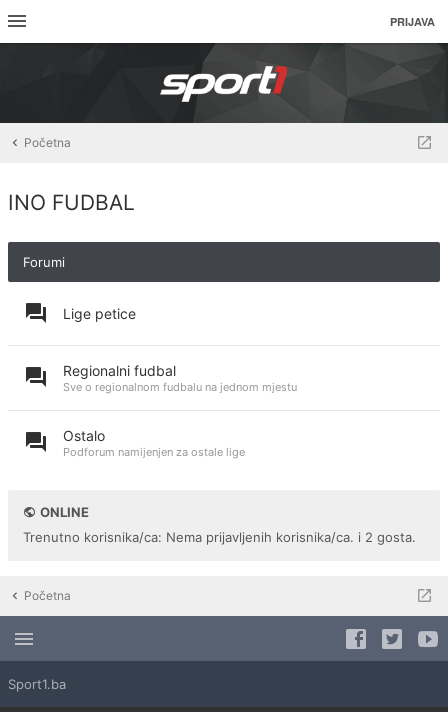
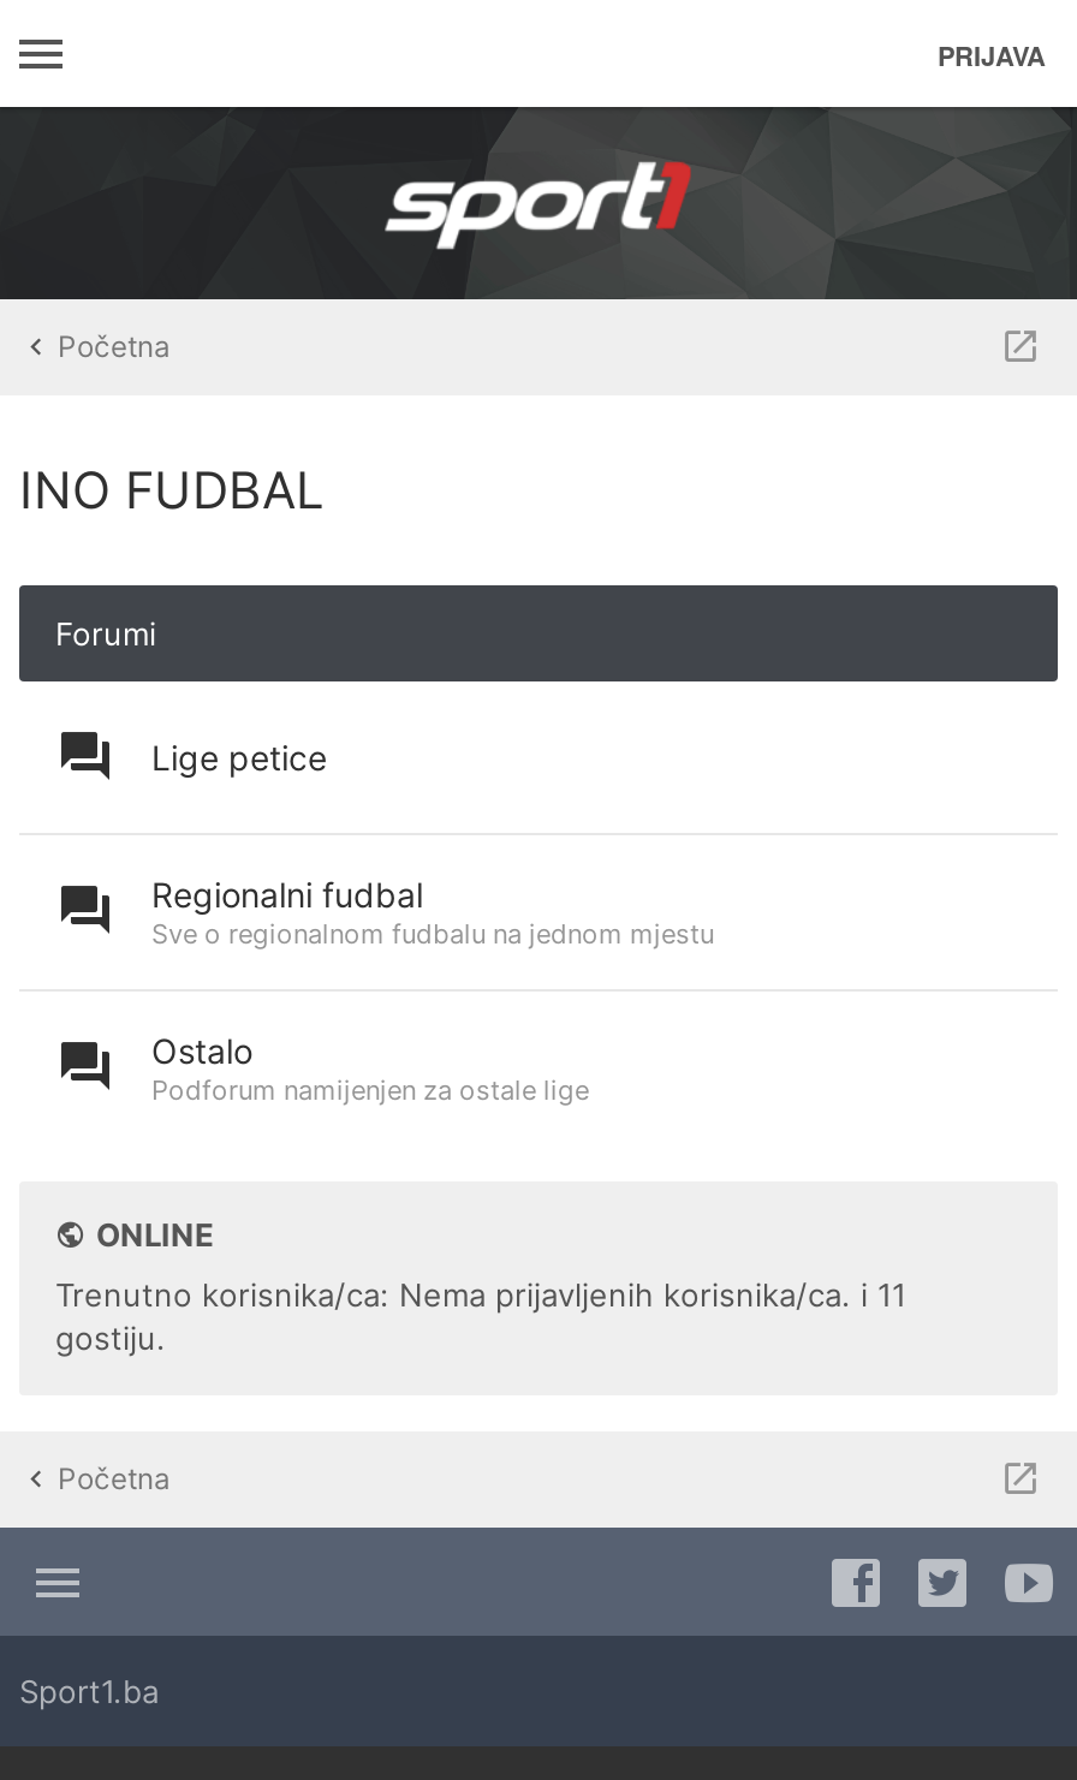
[23,529,416,545] Trenutno korisnika/ca: Nema prijavljenih korisnika/ca. i 2 gosta. -> [55,1275,906,1357] Trenutno korisnika/ca: Nema prijavljenih korisnika/ca. i 11 | gostiju.

